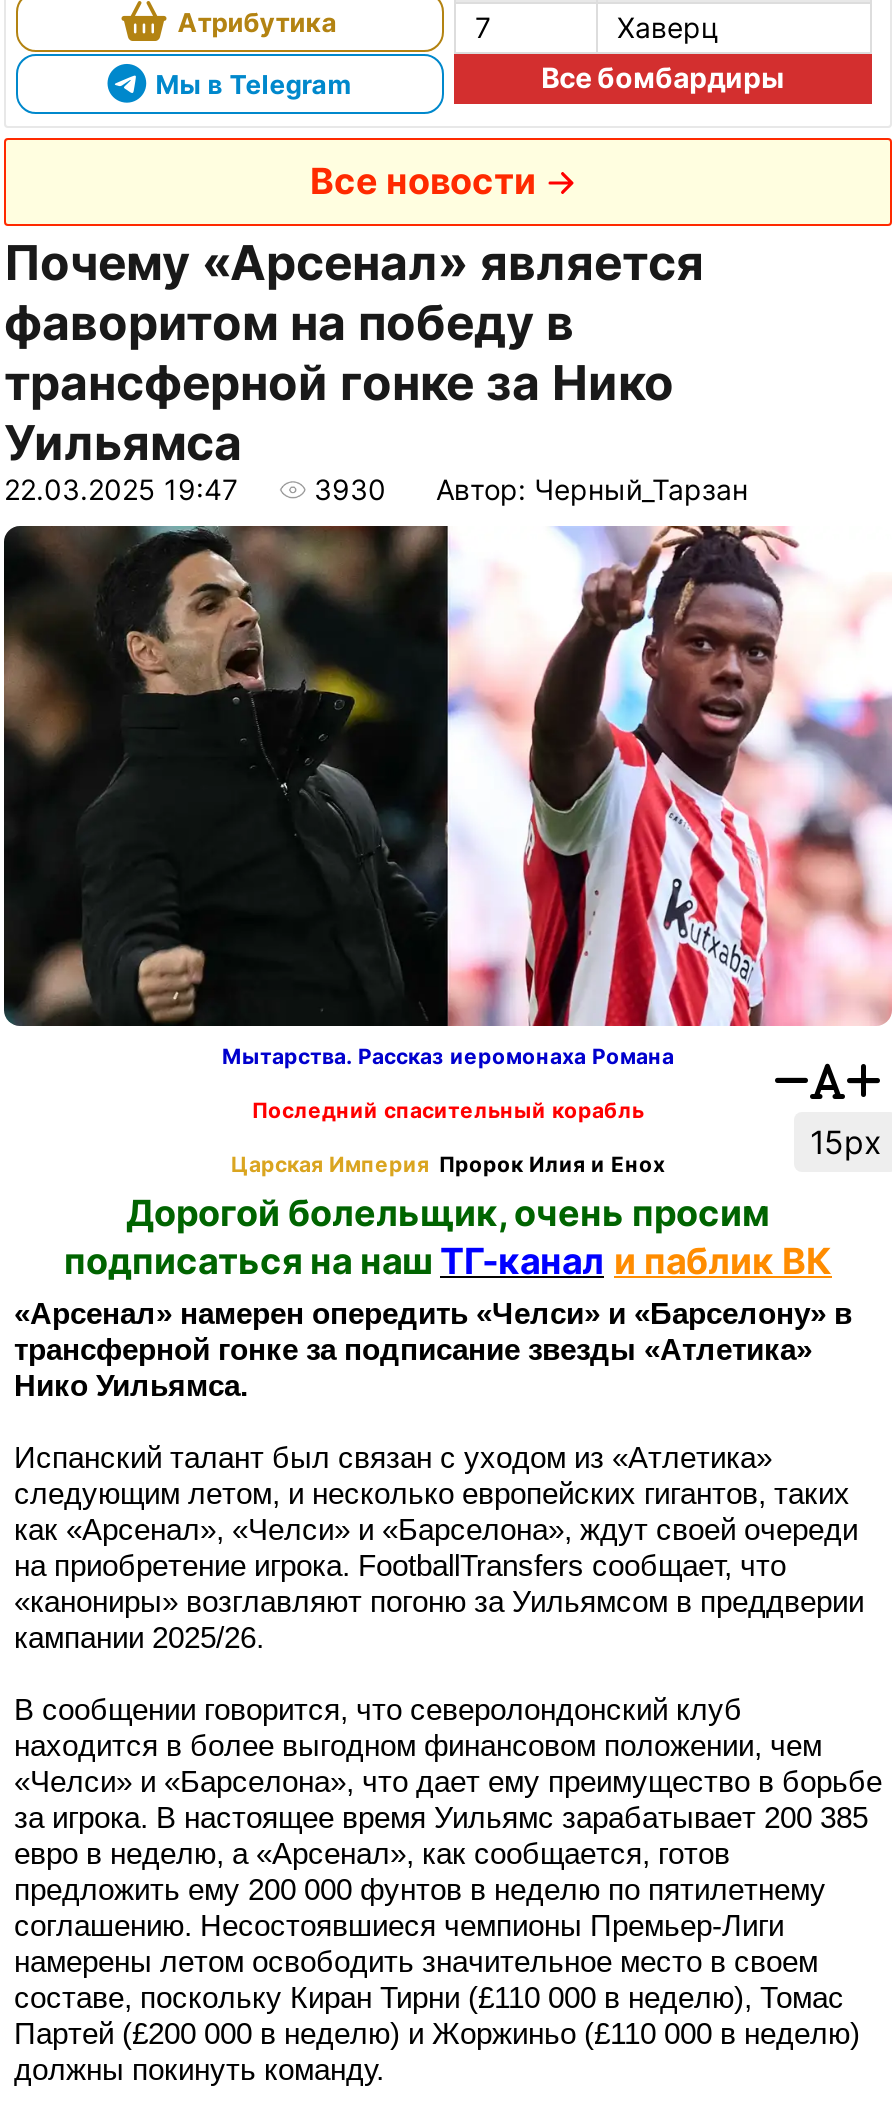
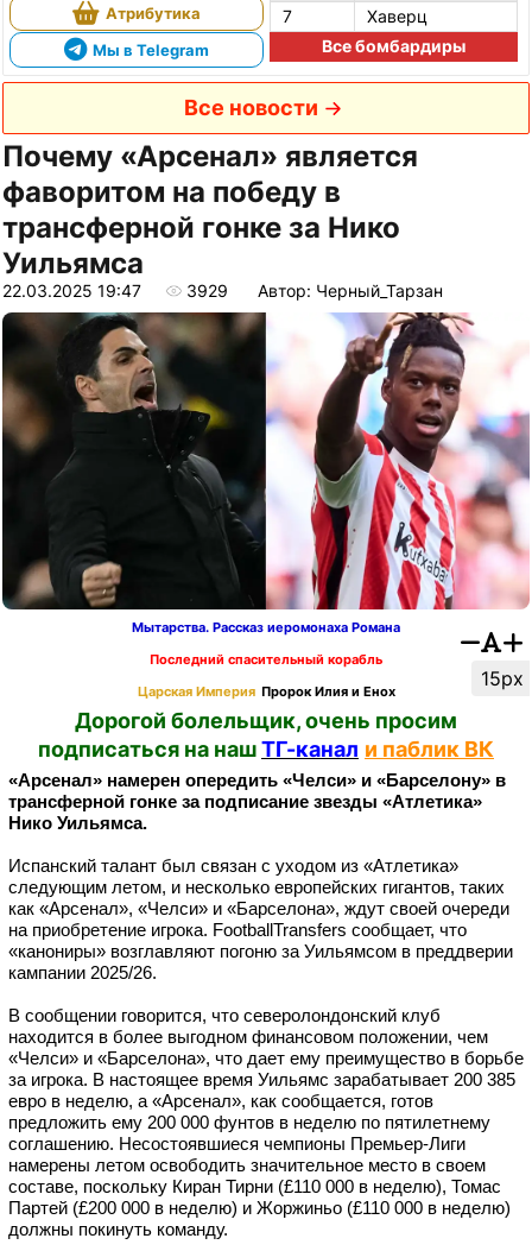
[314,472,748,506] 3930 Автор: Черный_Тарзан -> [186,280,443,301] 3929 Автор: Черный_Тарзан

